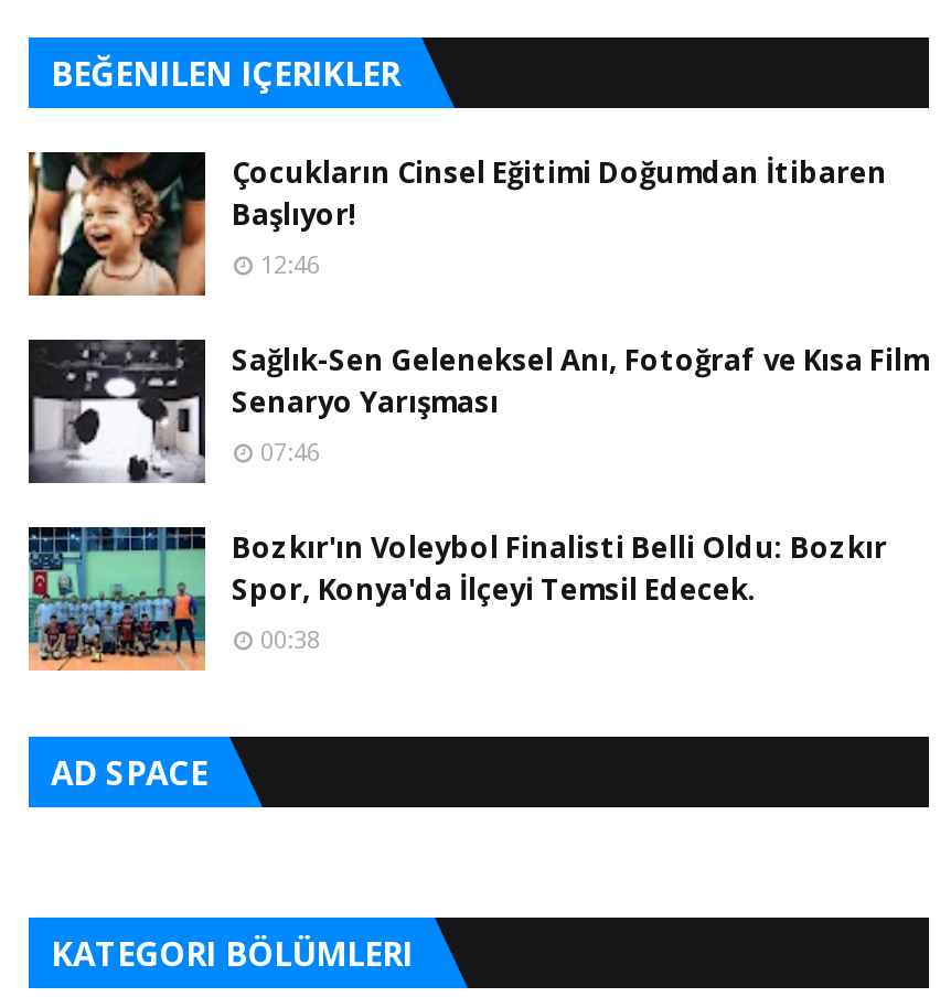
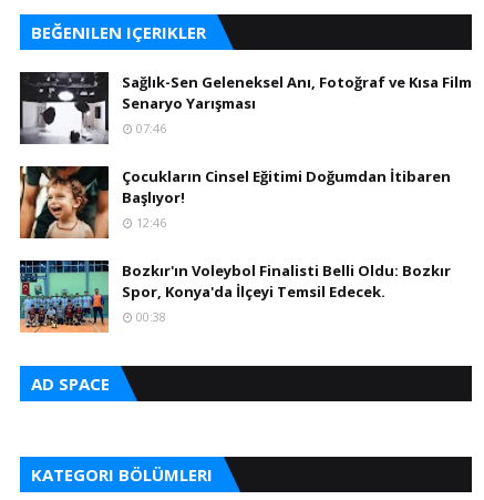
moved [26,150,887,296] -> [19,165,451,238]: [image] | Çocukların Cinsel Eğitimi Doğumdan İtibaren | Başlıyor! | 12:46
moved [26,337,929,485] -> [19,71,472,145]: [image] | Sağlık-Sen Geleneksel Anı, Fotoğraf ve Kısa Film | Senaryo Yarışması | 07:46

